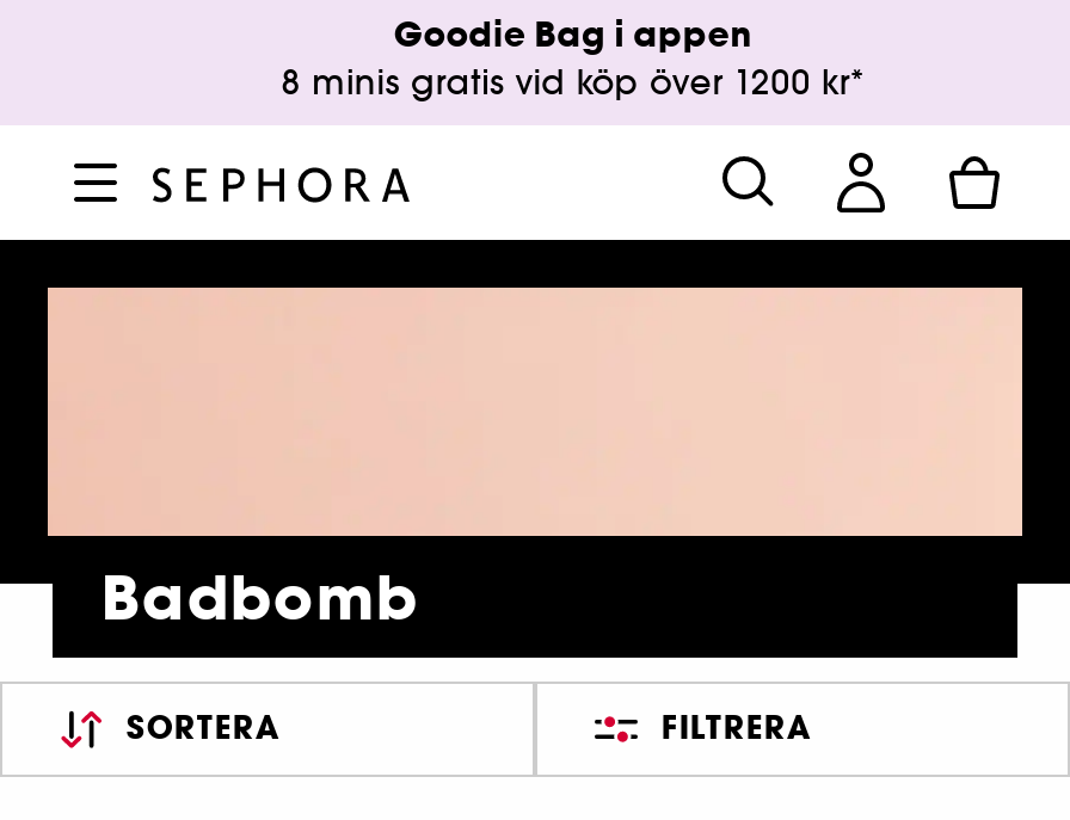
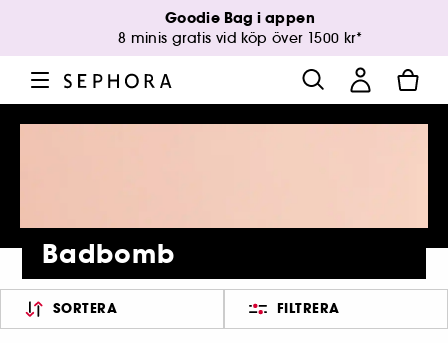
[281,61,865,104] 8 minis gratis vid köp över 1200 kr* -> [118,29,362,47] 8 minis gratis vid köp över 1500 kr*

